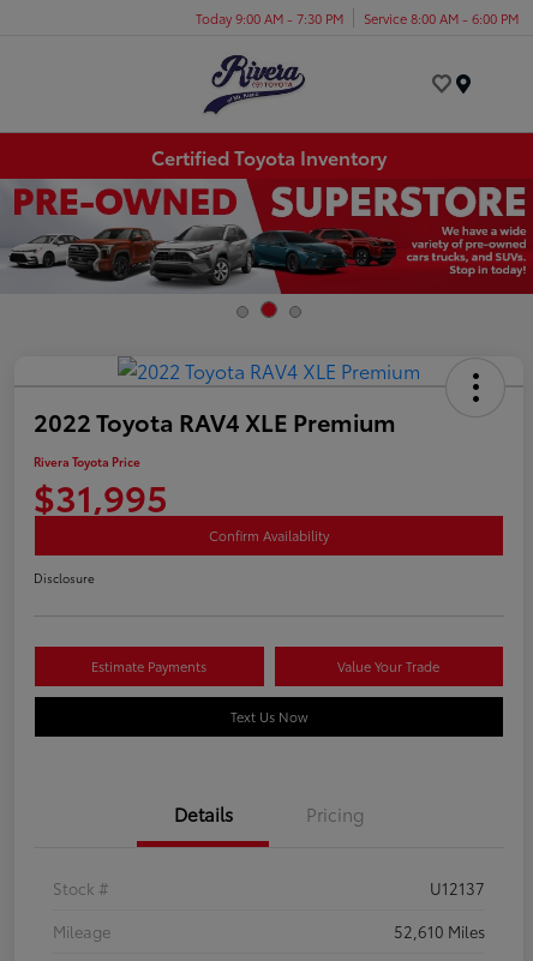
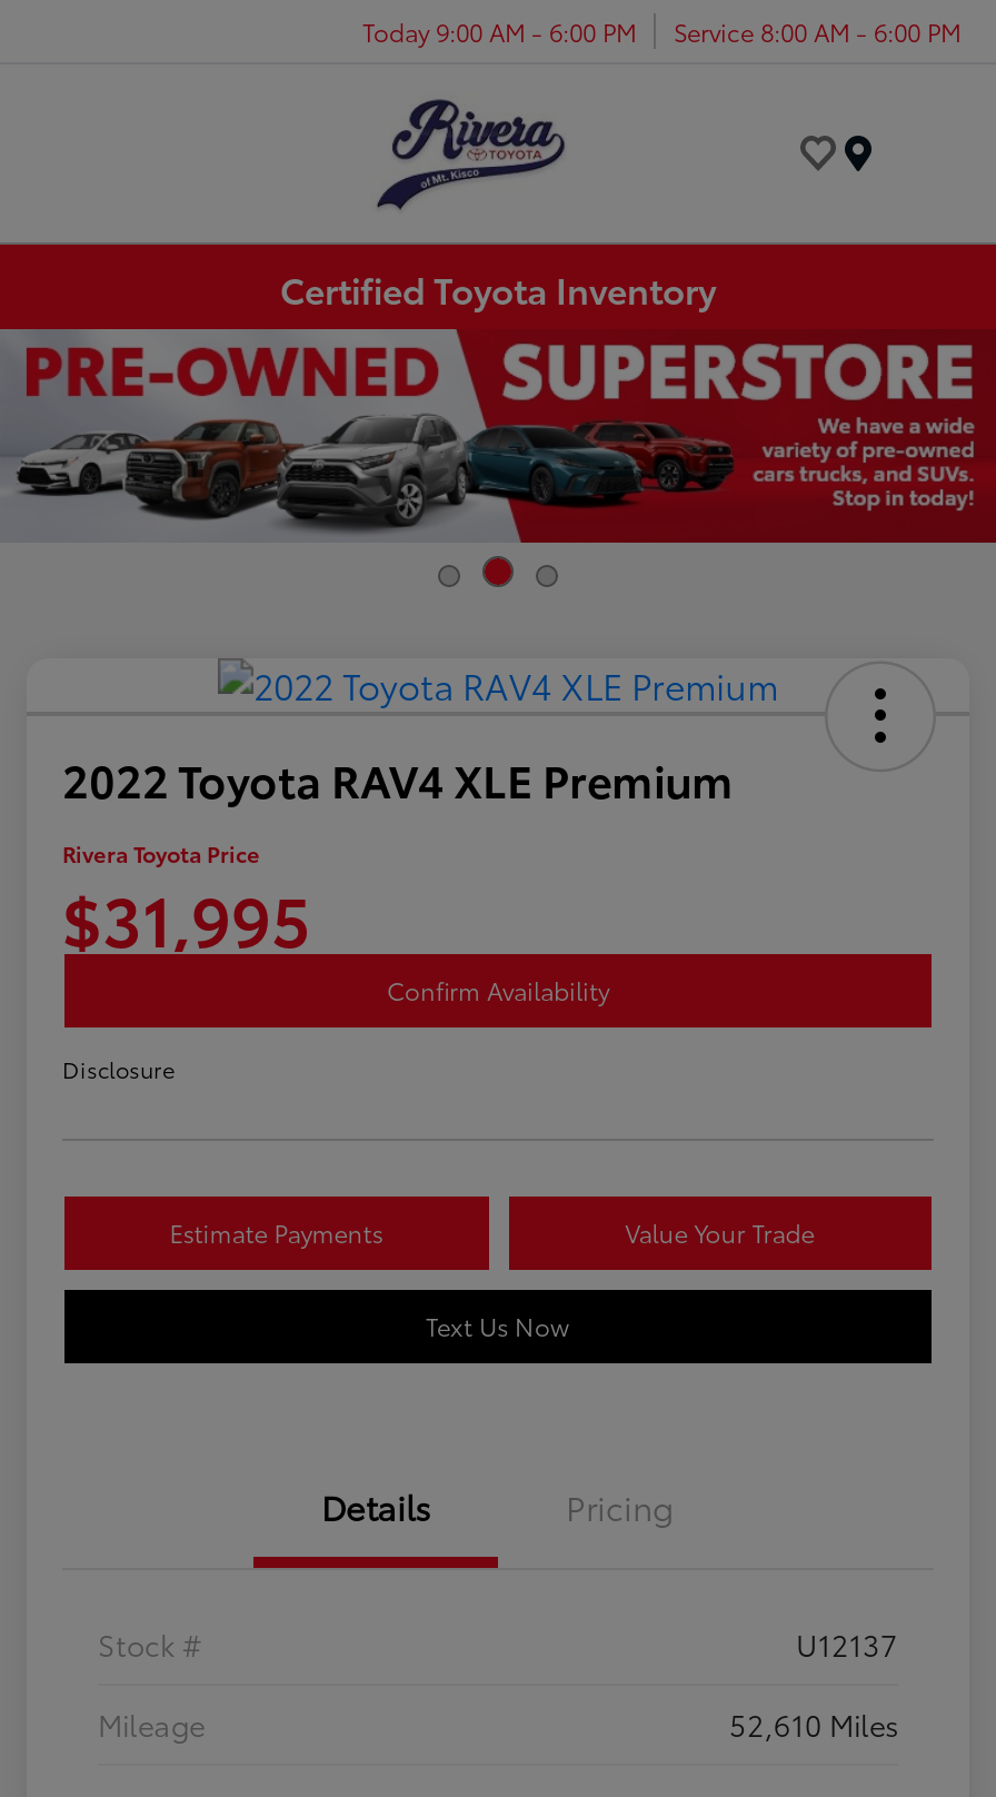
[196,8,519,27] Today 9:00 AM - 7:30 PM Service 8:00 AM - 6:00 PM -> [362,12,960,48] Today 9:00 AM - 6:00 PM Service 8:00 AM - 6:00 PM

